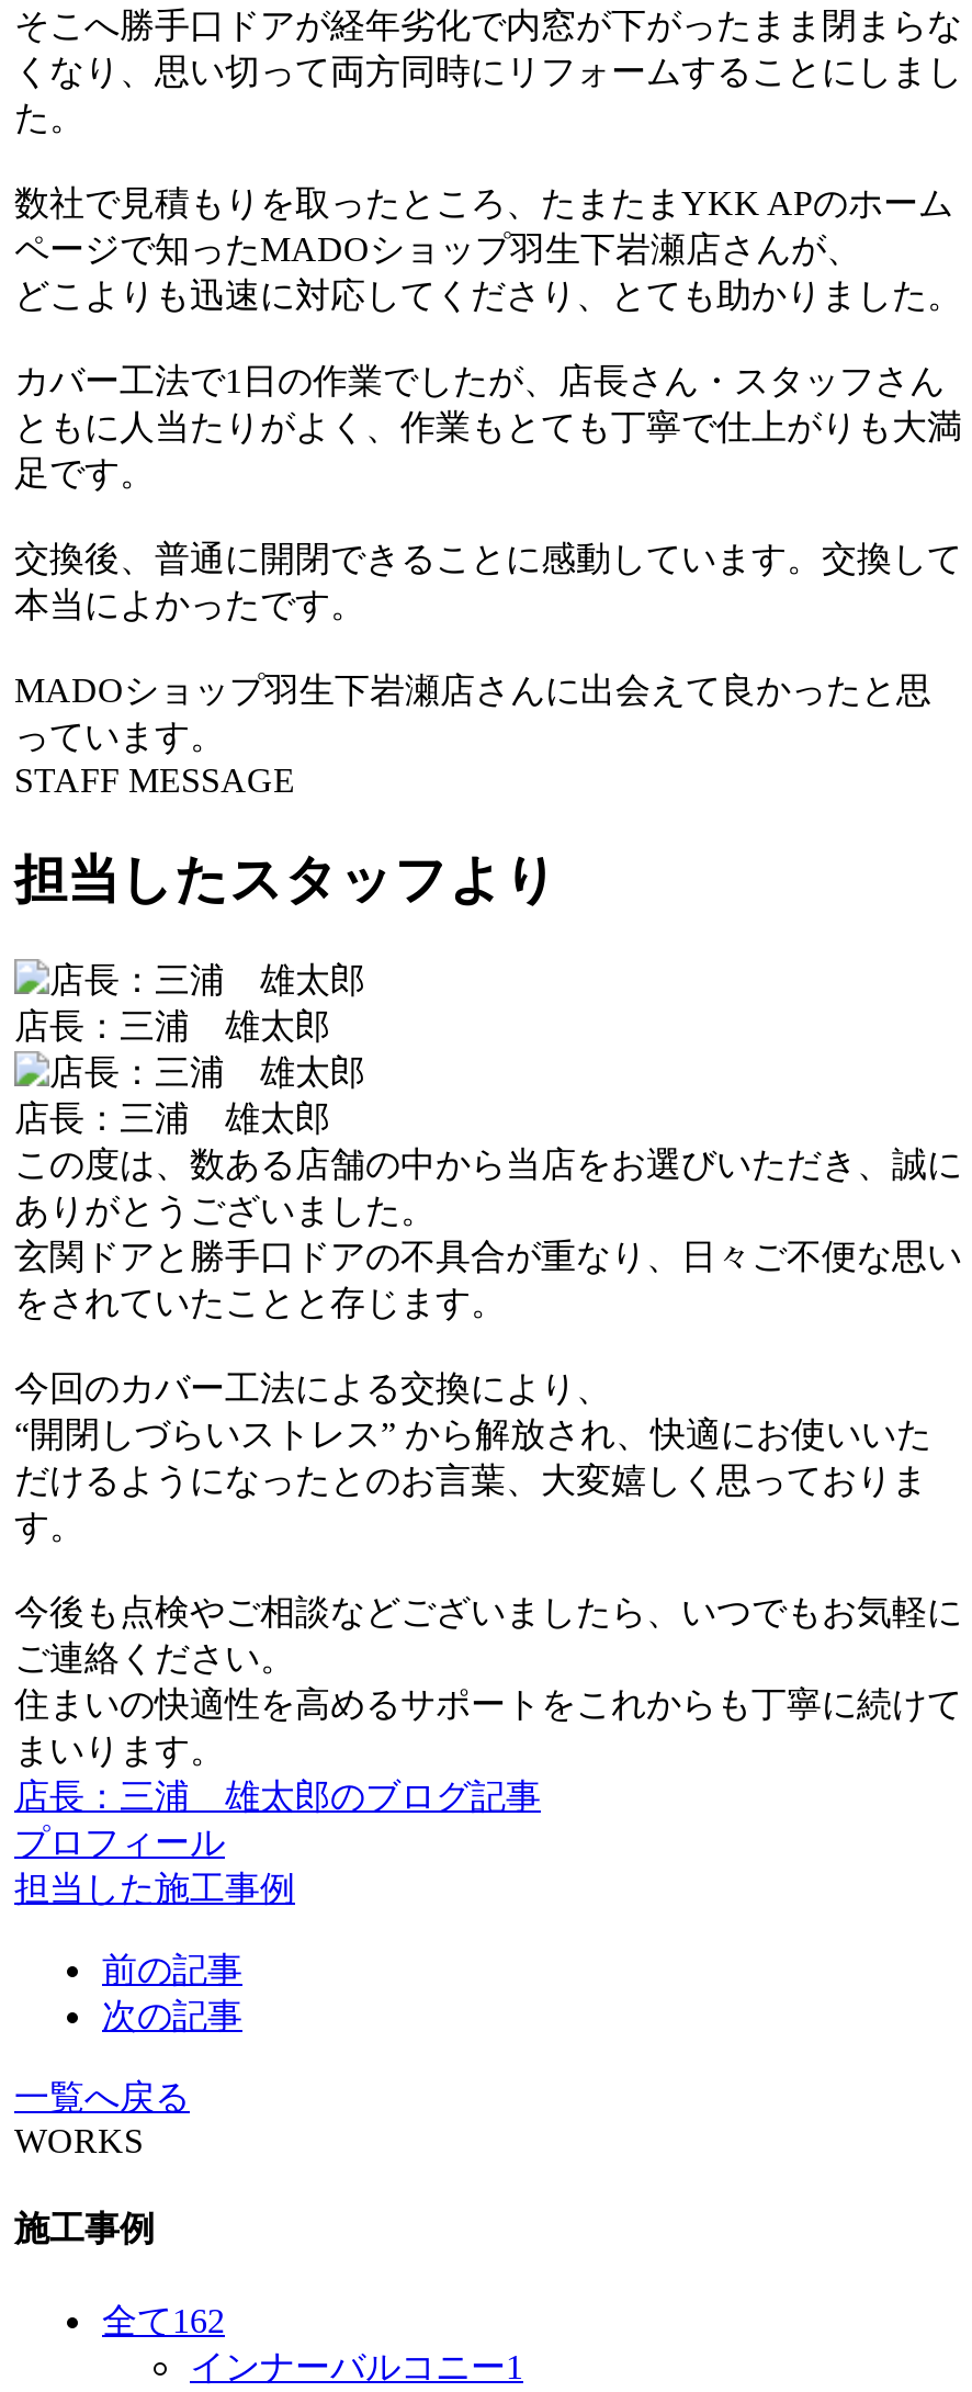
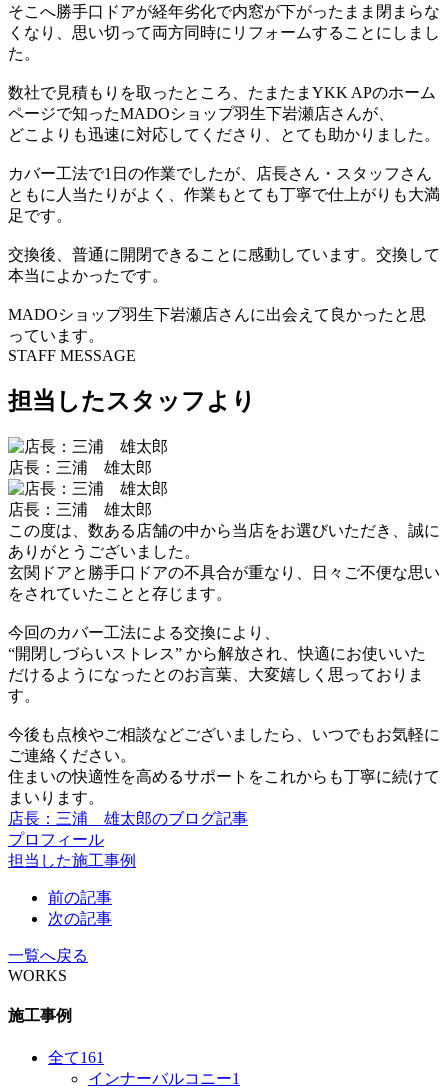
[102,2302,225,2339] 全て162 -> [48,1049,104,1066] 全て161

